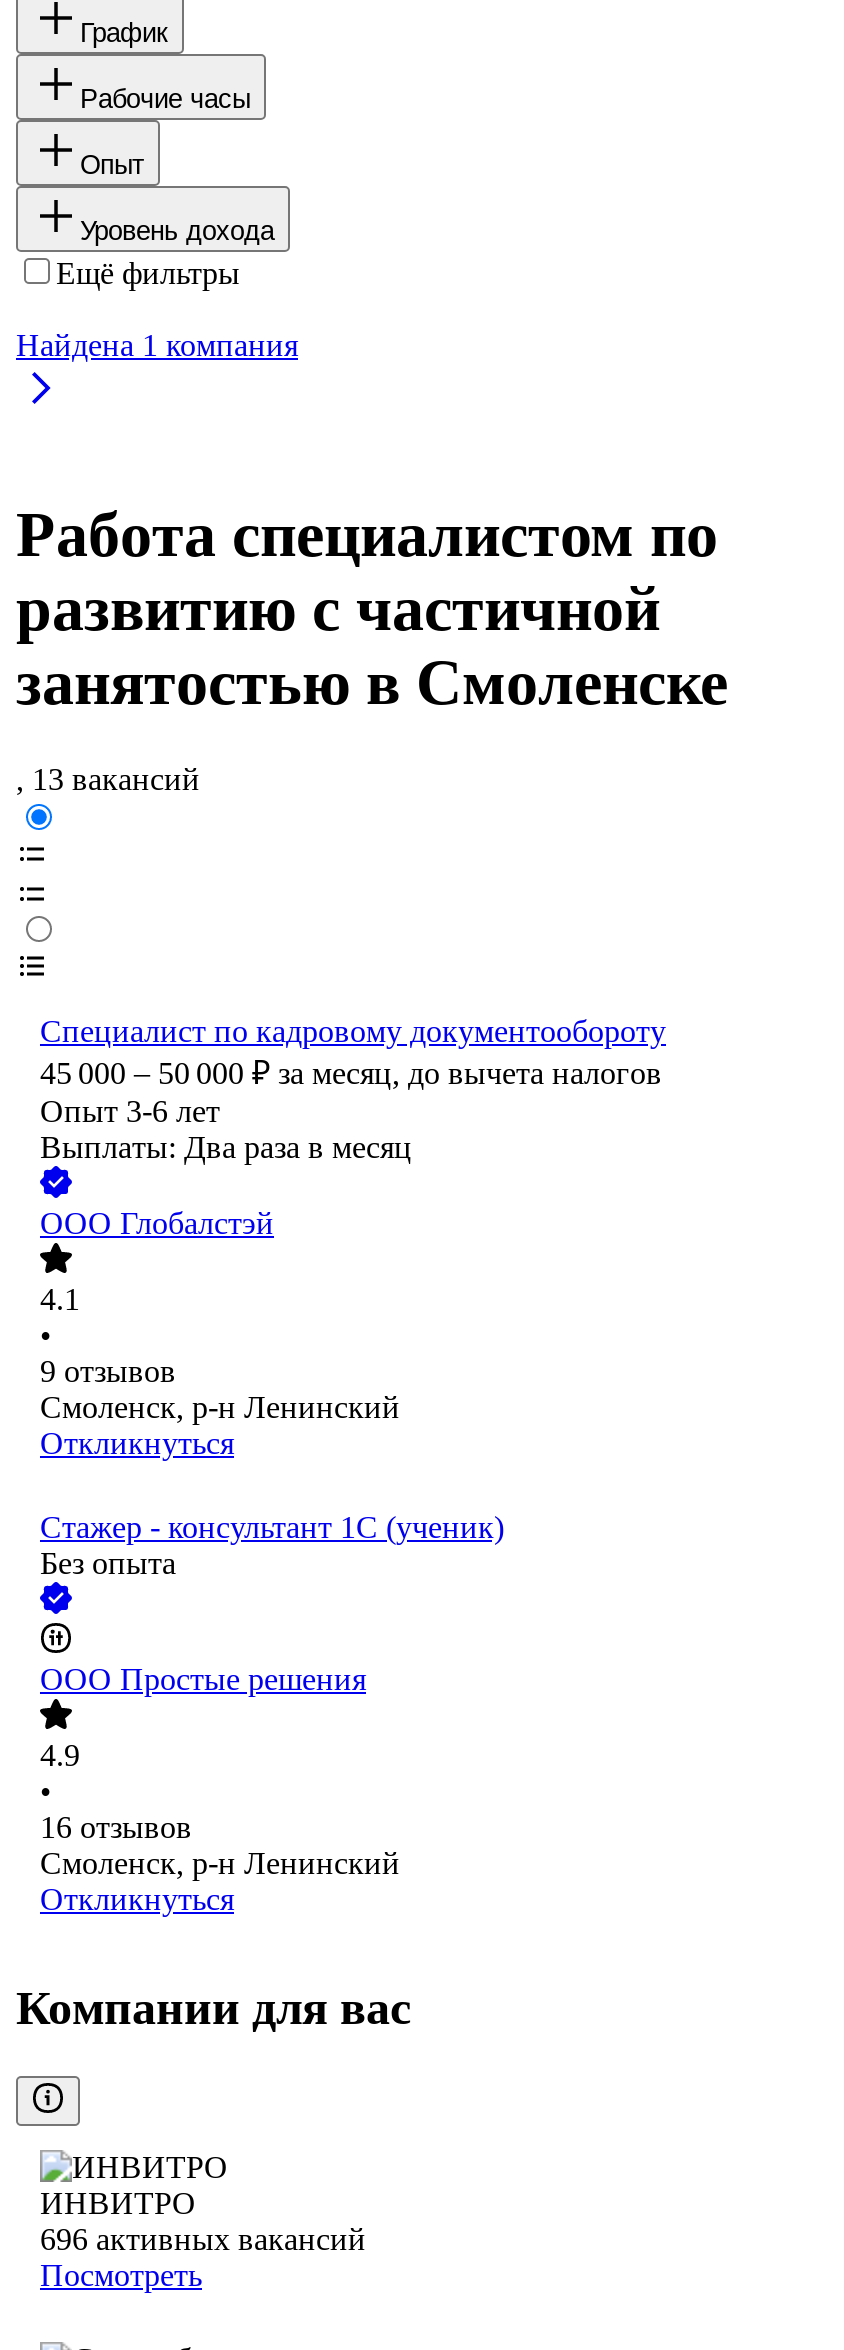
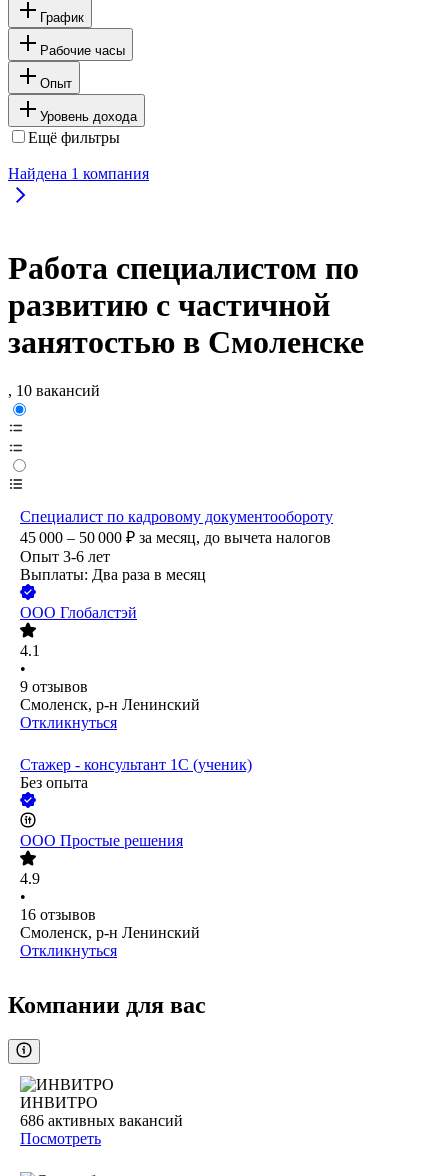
[16,763,200,797] , 13 вакансий -> [8,382,100,399] , 10 вакансий
[40,2223,366,2257] 696 активных вакансий -> [20,1112,183,1129] 686 активных вакансий

